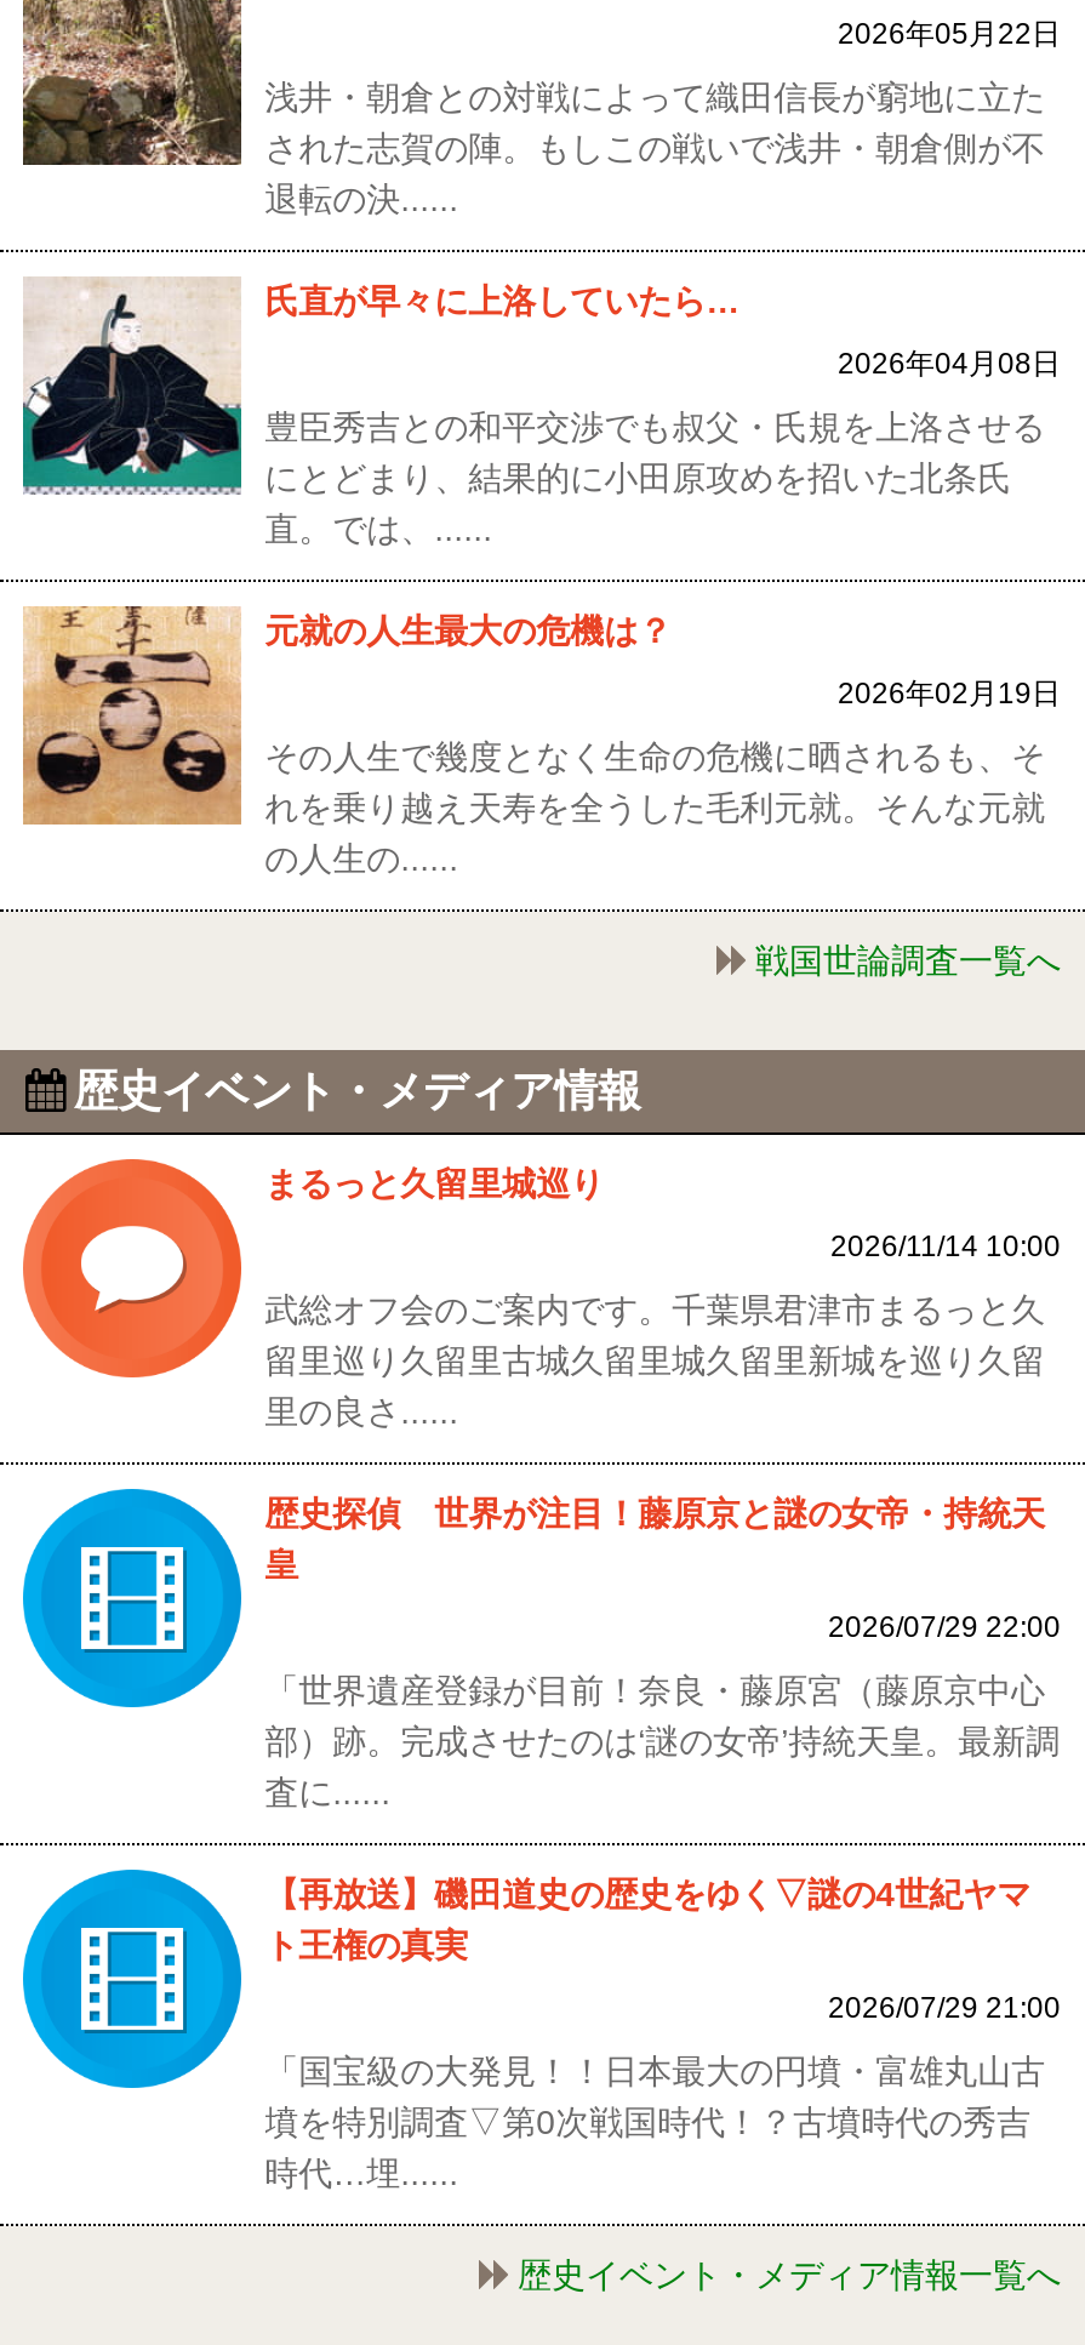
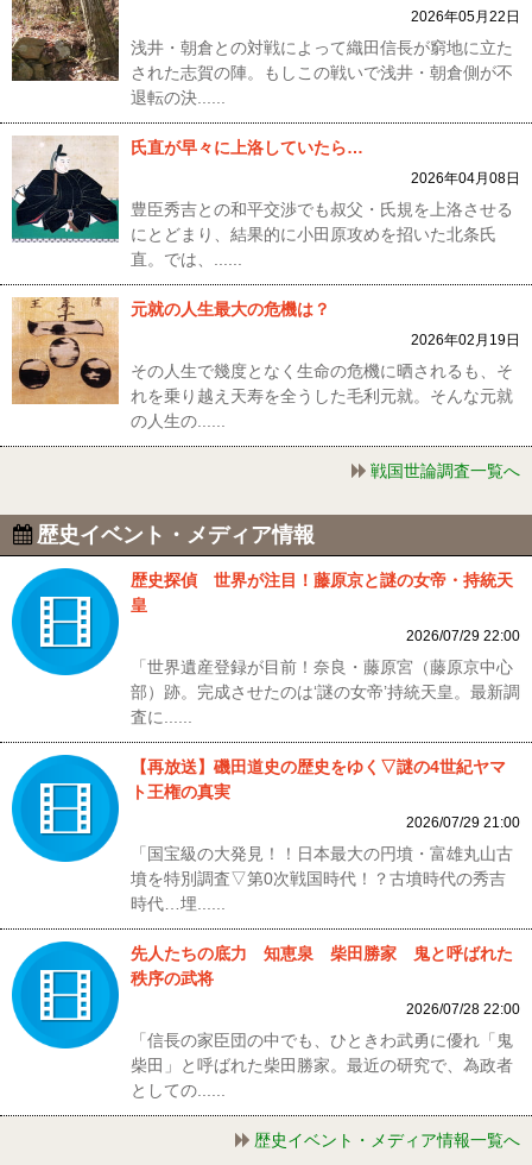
[23,1159,1061,1431] [image] | まるっと久留里城巡り | 2026/11/14 10:00 | 武総オフ会のご案内です。千葉県君津市まるっと久 | 留里巡り久留里古城久留里城久留里新城を巡り久留 | 里の良さ...... -> none
moved [265,1494,1061,2192] -> [130,571,520,913]: 歴史探偵 世界が注目！藤原京と謎の女帝・持統天 | 皇 | 2026/07/29 22:00 | ... | 「国宝級の大発見！！日本最大の円墳・富雄丸山古 | 時代…埋......
none -> [130,944,520,1100] 先人たちの底力 知恵泉 柴田勝家 鬼と呼ばれた | 秩序の武将 | 2026/07/28 22:00 | 「信長の家臣団の中でも、ひときわ武勇に優れ「鬼 | 柴田」と呼ばれた柴田勝家。最近の研究で、為政者 | としての......

